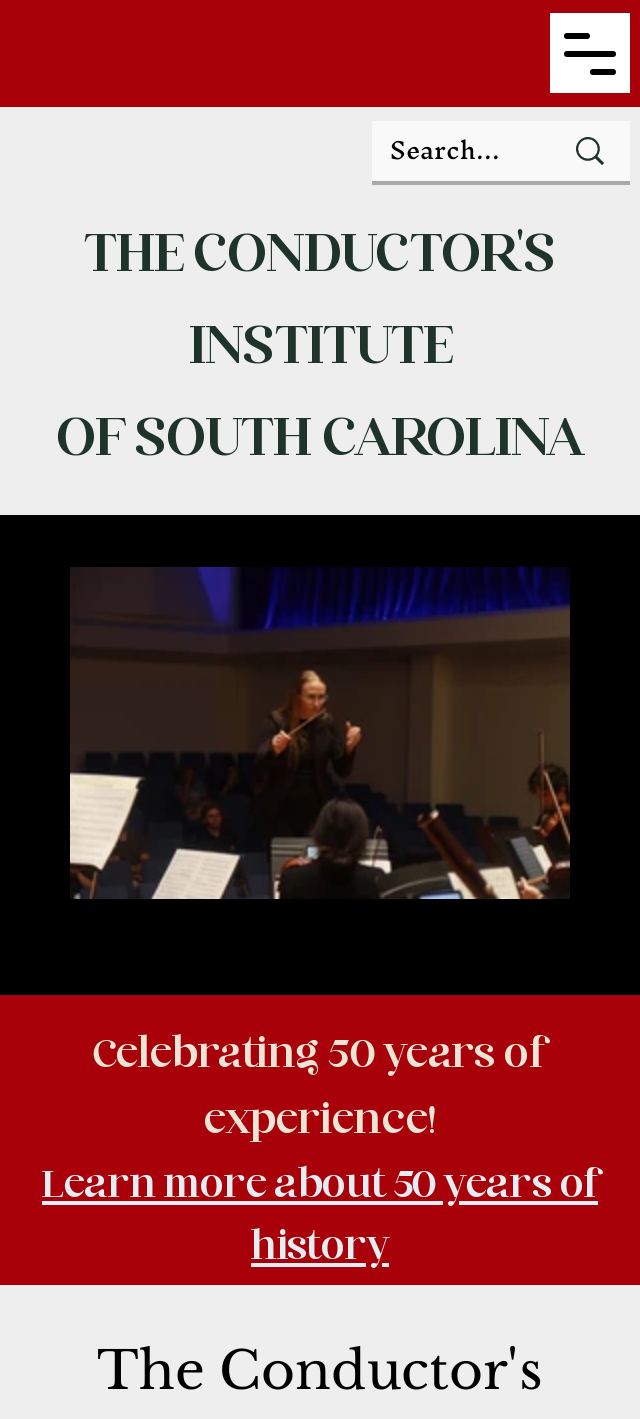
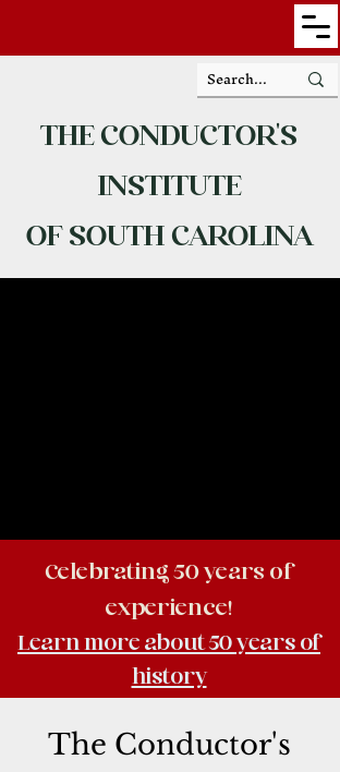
[68,565,572,901] [image] -> none

